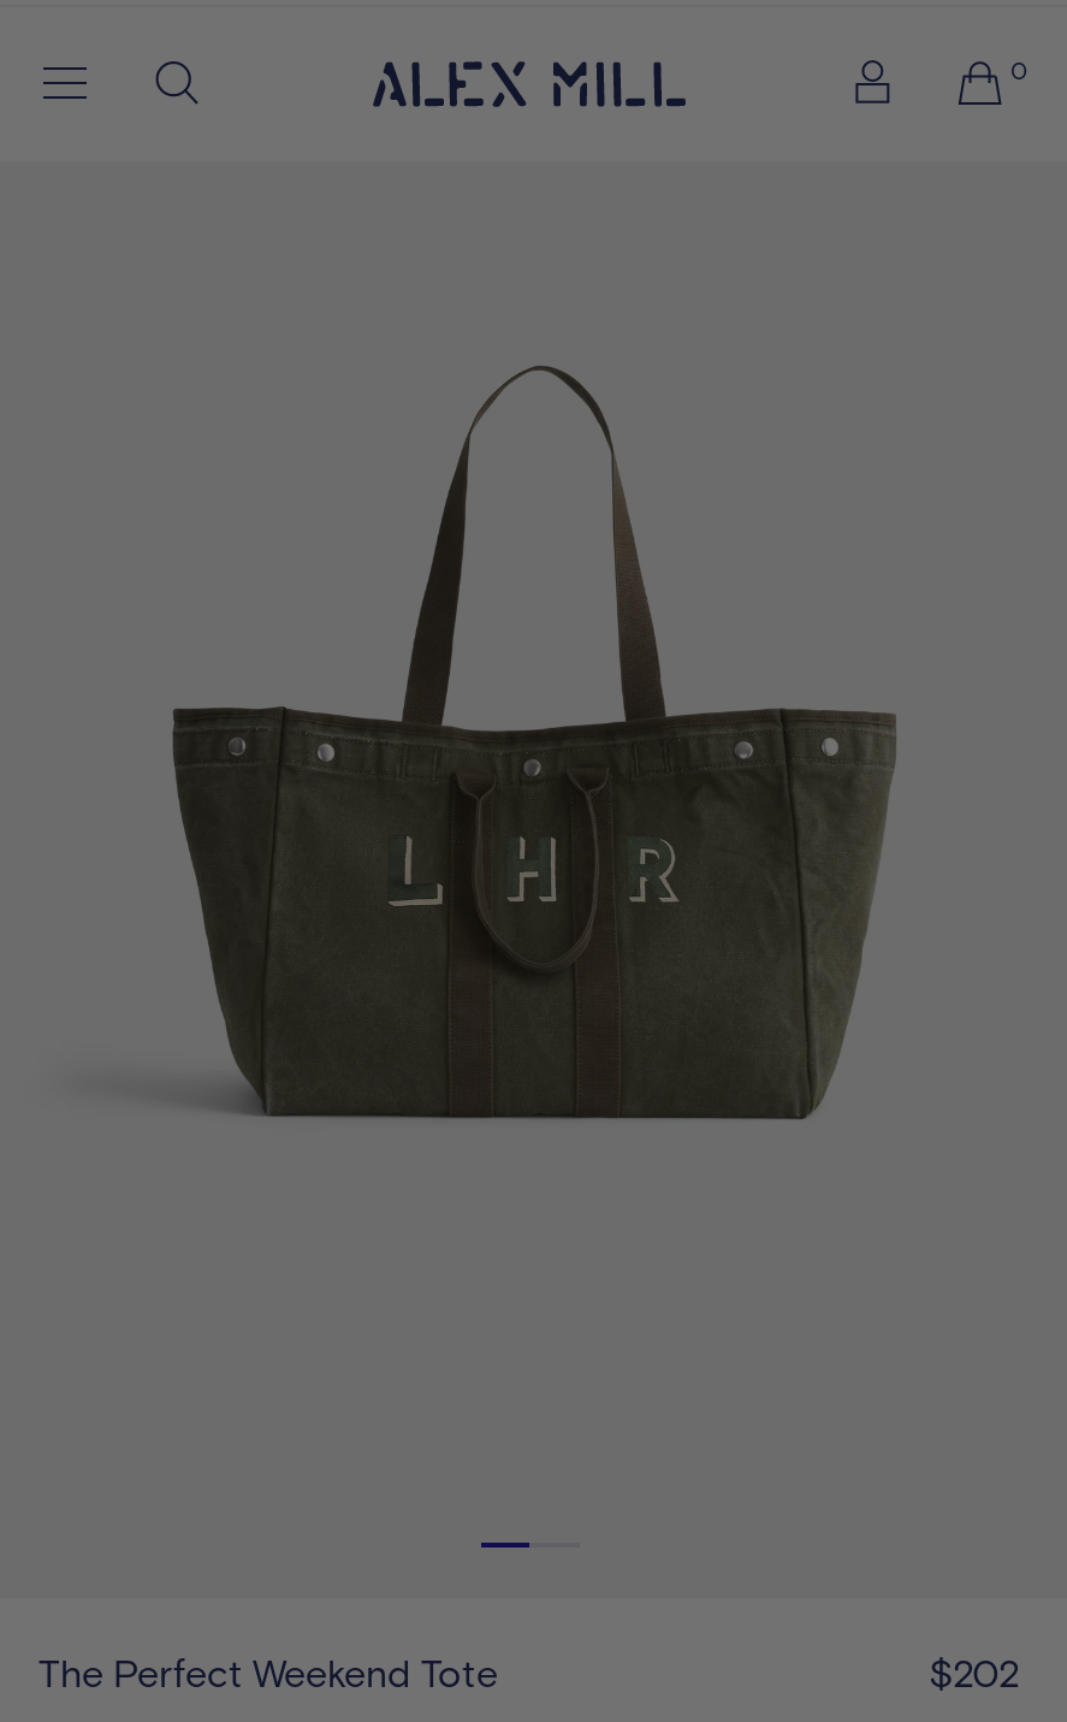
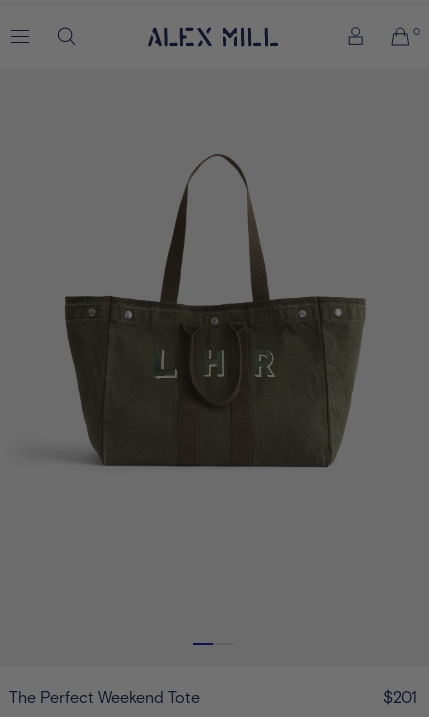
[929,1652,1020,1697] $202 -> [383,688,417,707] $201

